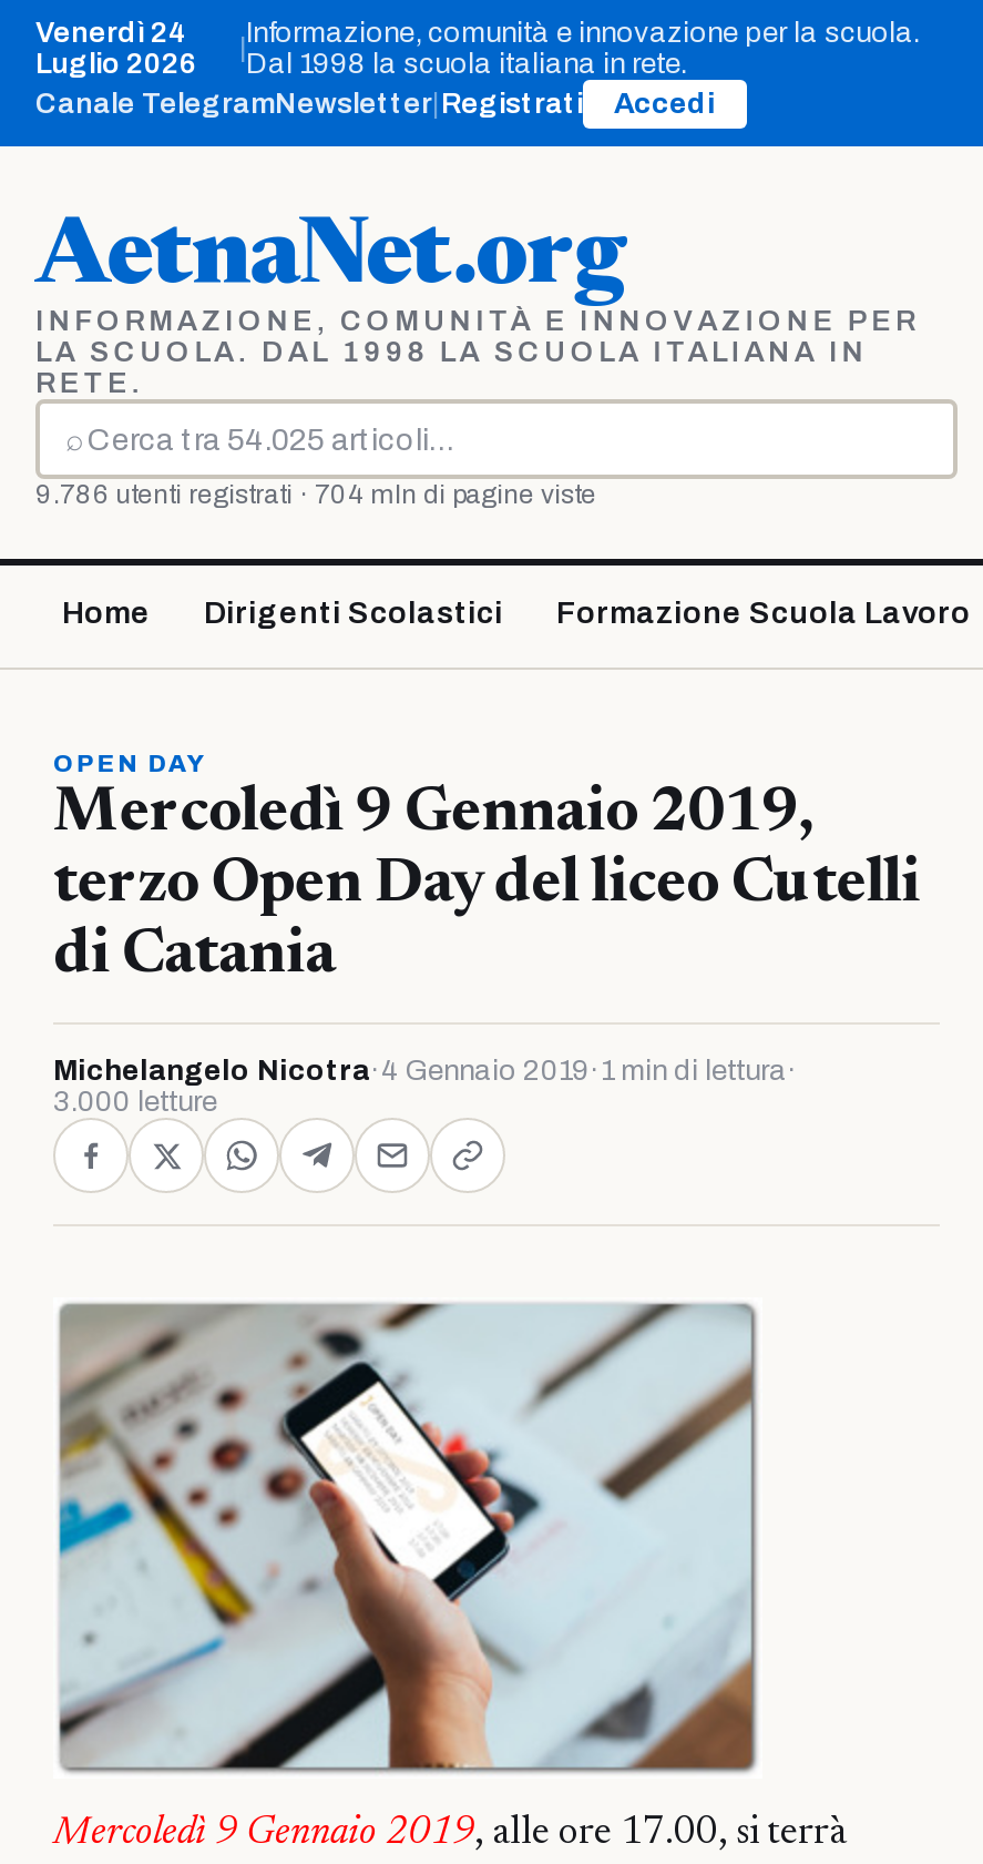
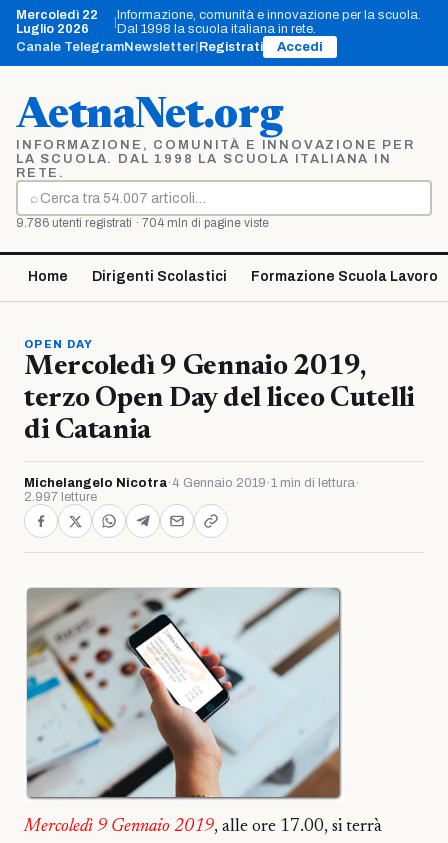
[35,18,188,49] Venerdì 24 -> [16,8,98,22] Mercoledì 22
[53,1087,217,1118] 3.000 letture -> [24,490,97,504] 2.997 letture

